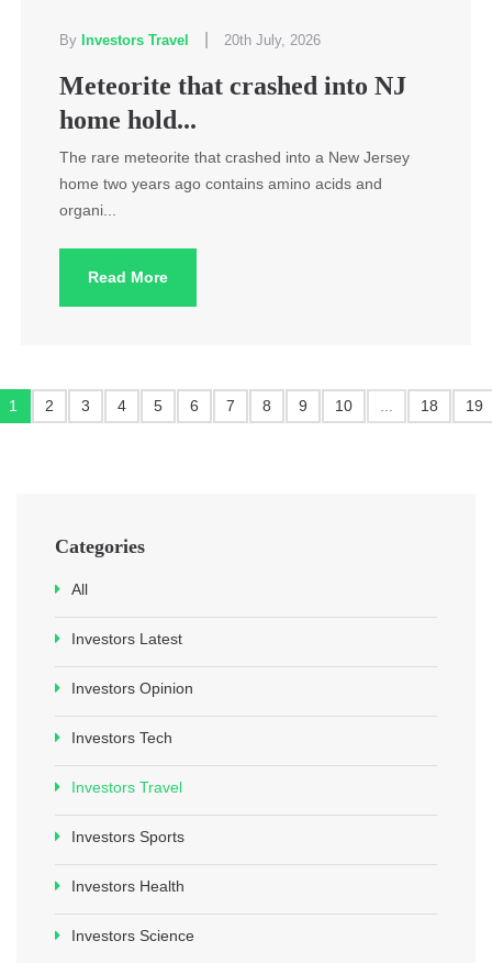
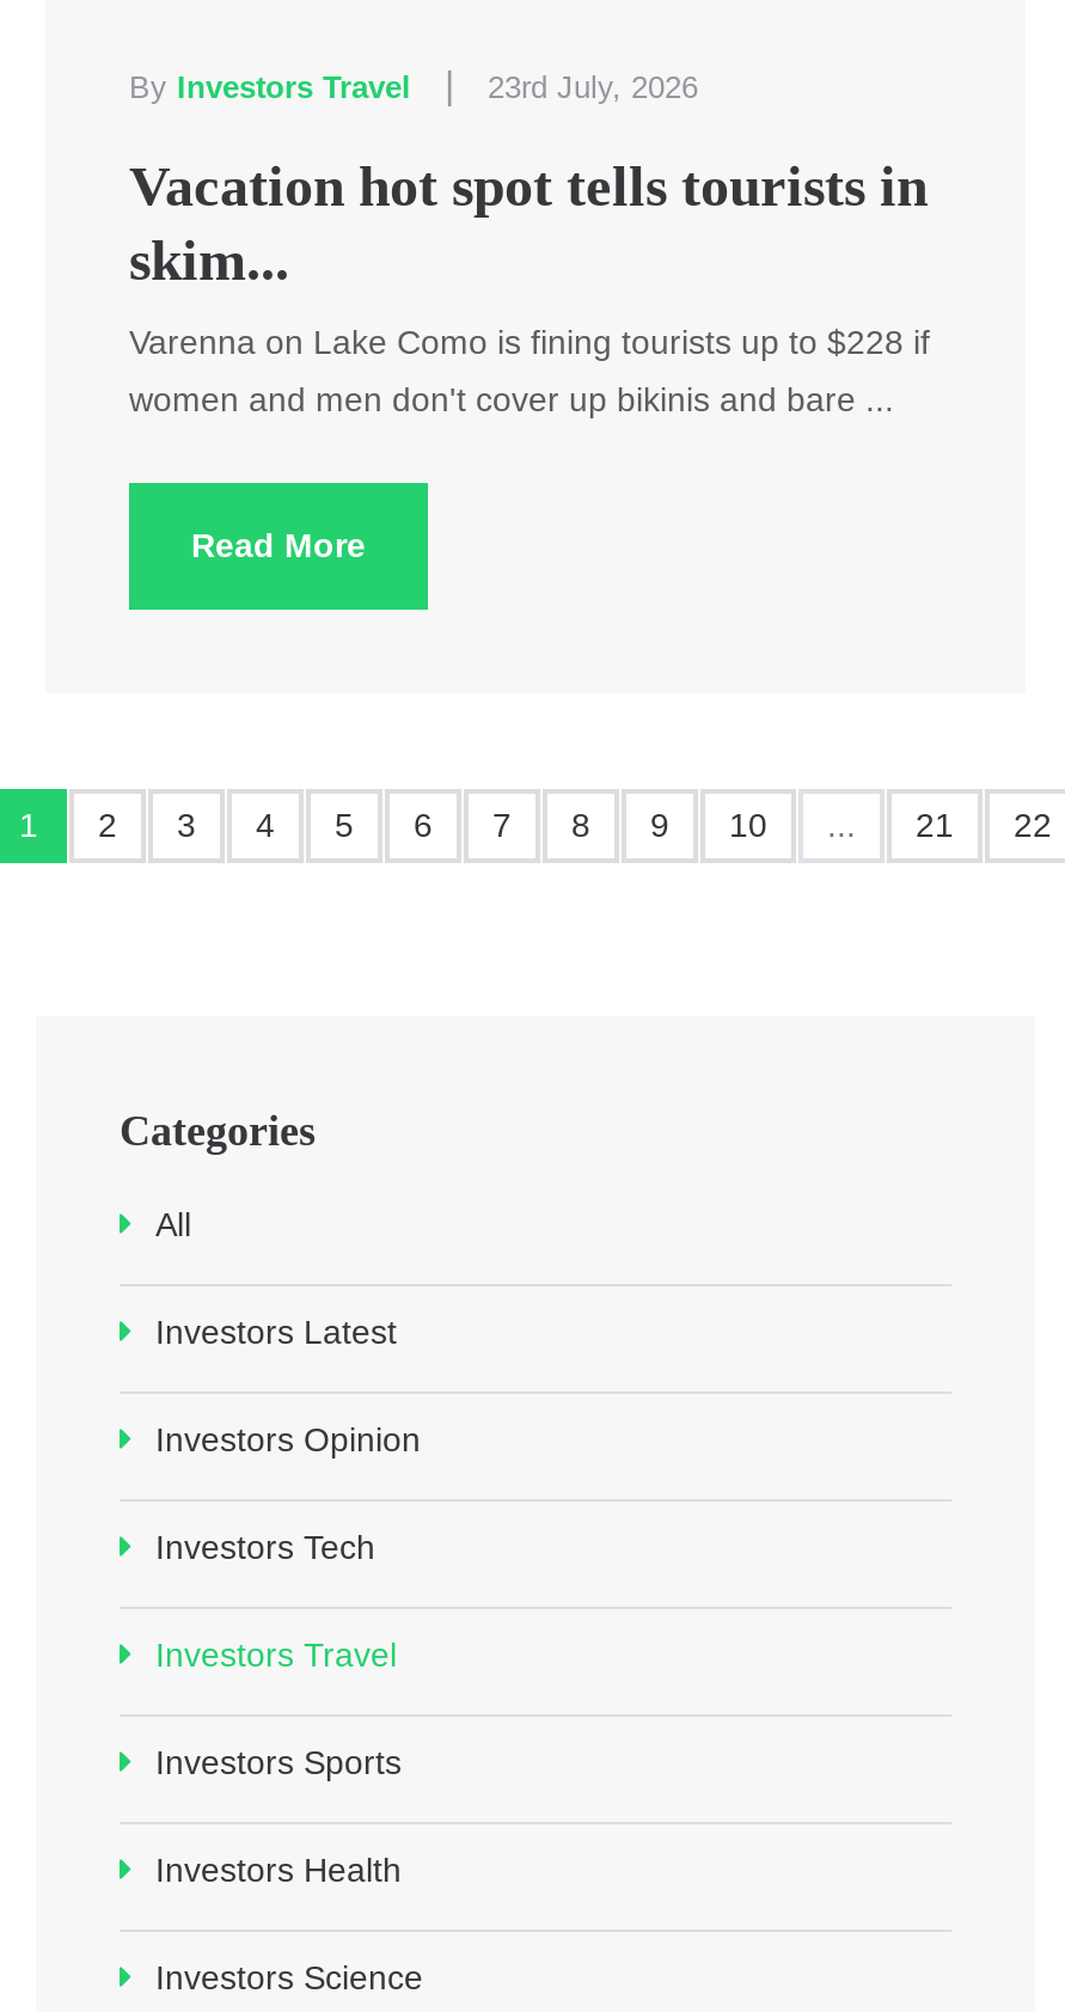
[59,32,410,219] 20th July, 2026 | Meteorite that crashed into NJ | home hold... | The rare meteorite that crashed into a New Jersey | home two years ago contains amino acids and | organi... -> [129,70,930,419] 23rd July, 2026 | Vacation hot spot tells tourists in | skim... | Varenna on Lake Como is fining tourists up to $228 if | women and men don't cover up bikinis and bare ...
[421,397,438,415] 18 -> [916,806,954,844] 21
[466,397,483,415] 19 -> [1014,806,1052,844] 22

